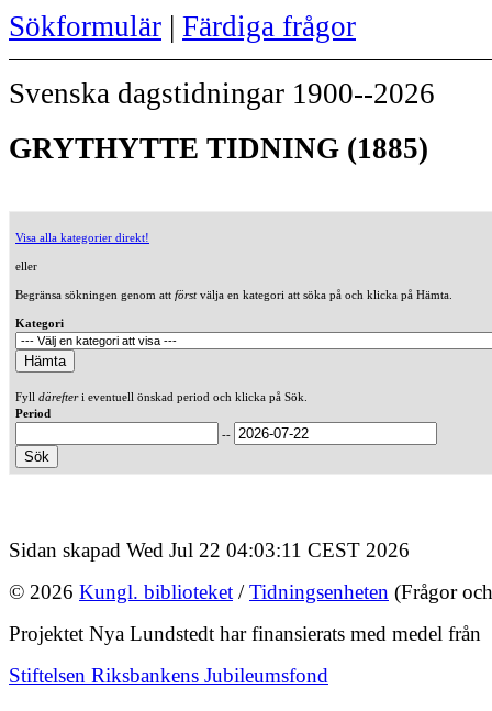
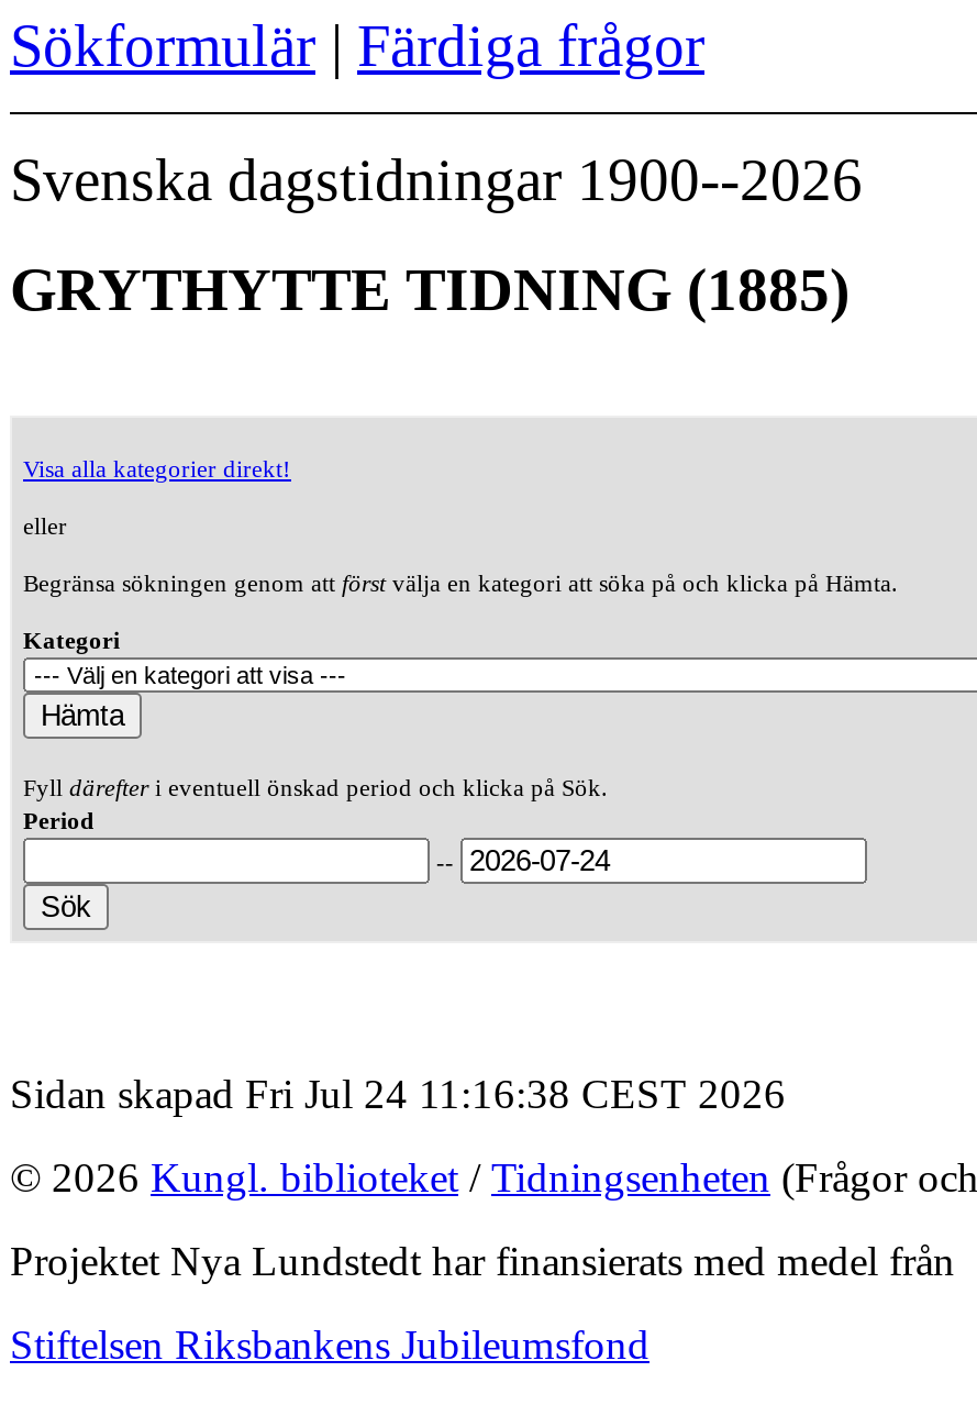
[9,538,410,561] Sidan skapad Wed Jul 22 04:03:11 CEST 2026 -> [10,1070,786,1116] Sidan skapad Fri Jul 24 11:16:38 CEST 2026

